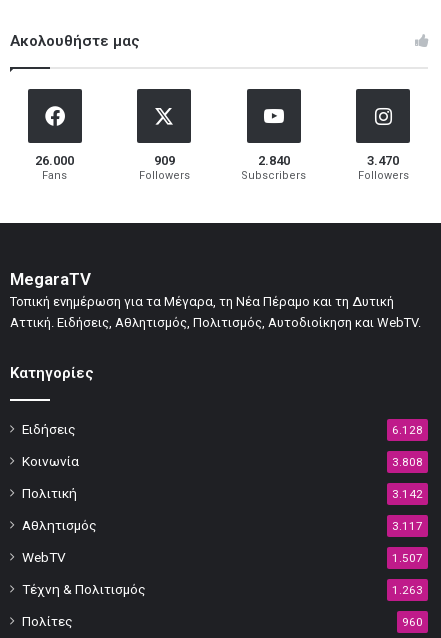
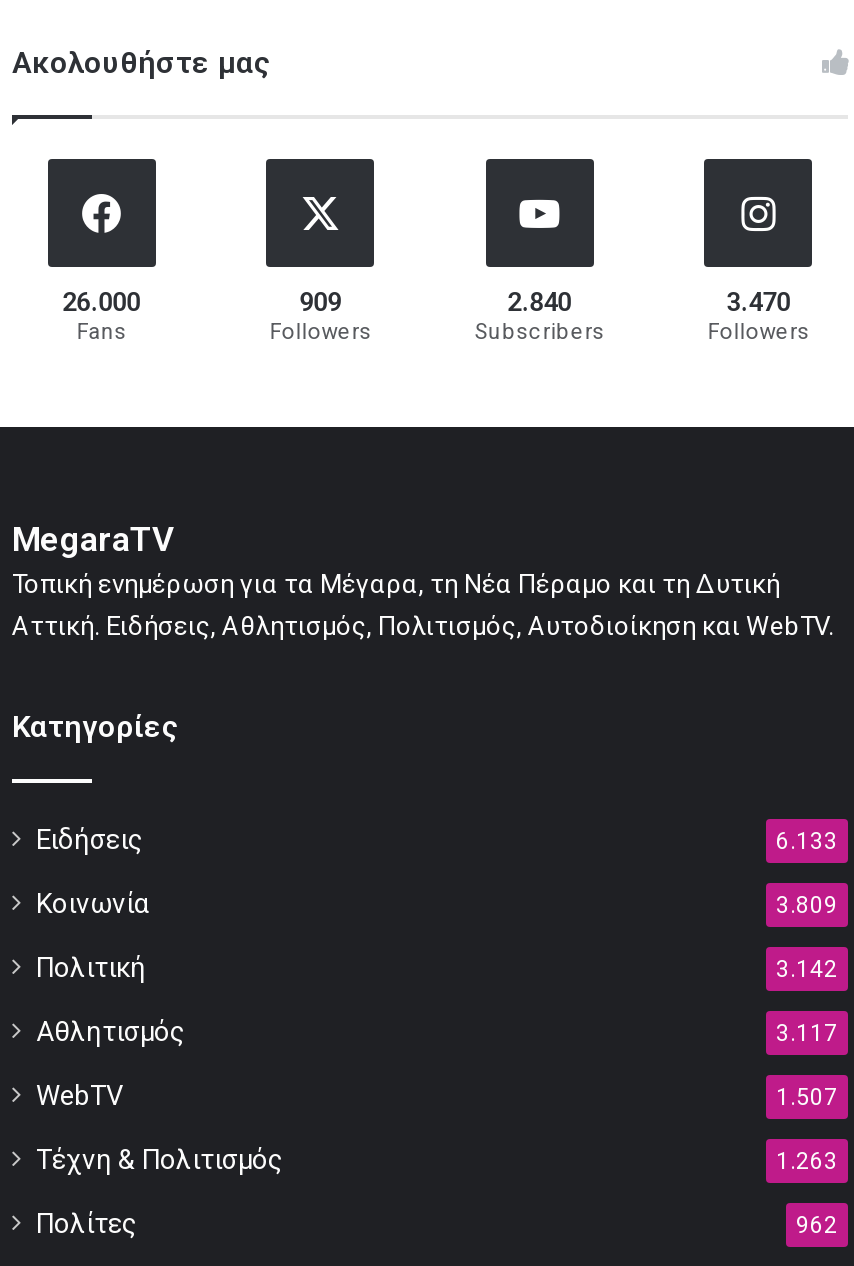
[392,423,423,437] 6.128 -> [776,828,838,856] 6.133
[392,455,423,469] 3.808 -> [776,892,838,920] 3.809
[402,615,423,629] 960 -> [796,1212,838,1240] 962

